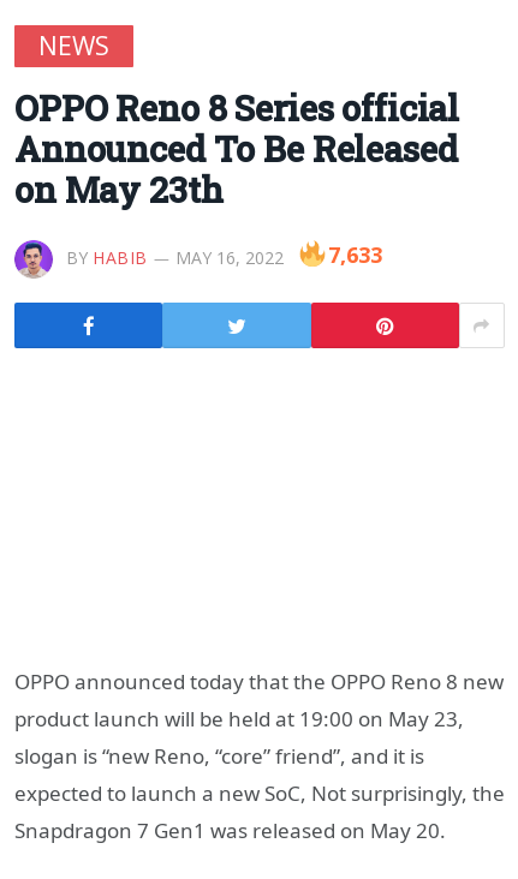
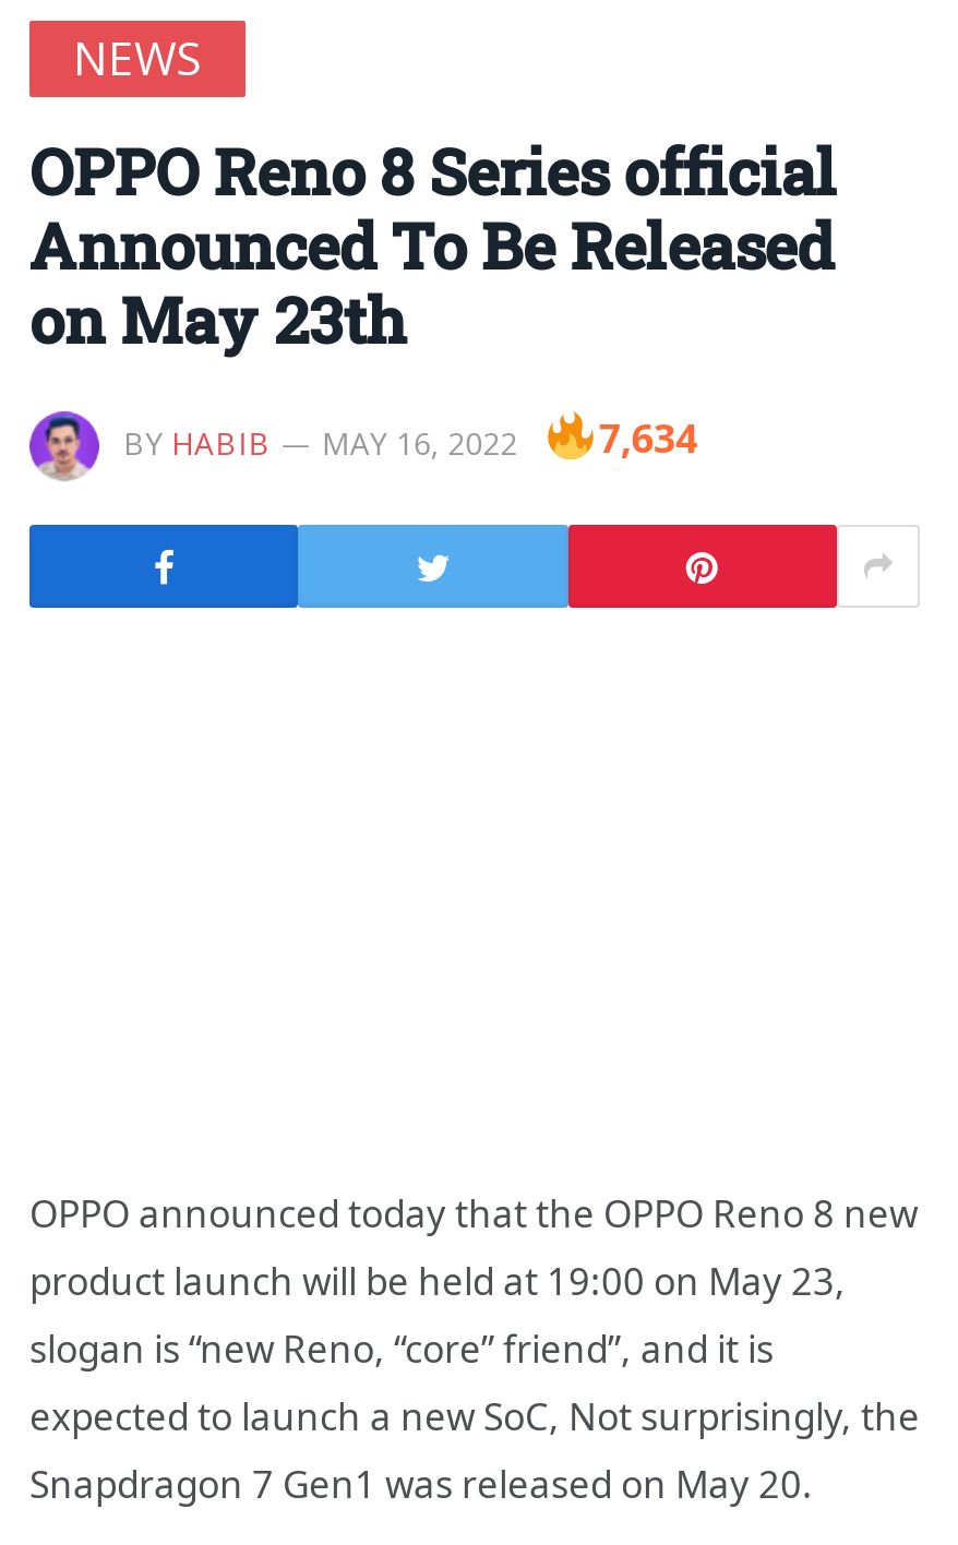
[66,240,382,269] BY HABIB MAY 16, 2022 7,633 -> [123,410,697,464] BY HABIB MAY 16, 2022 7,634

